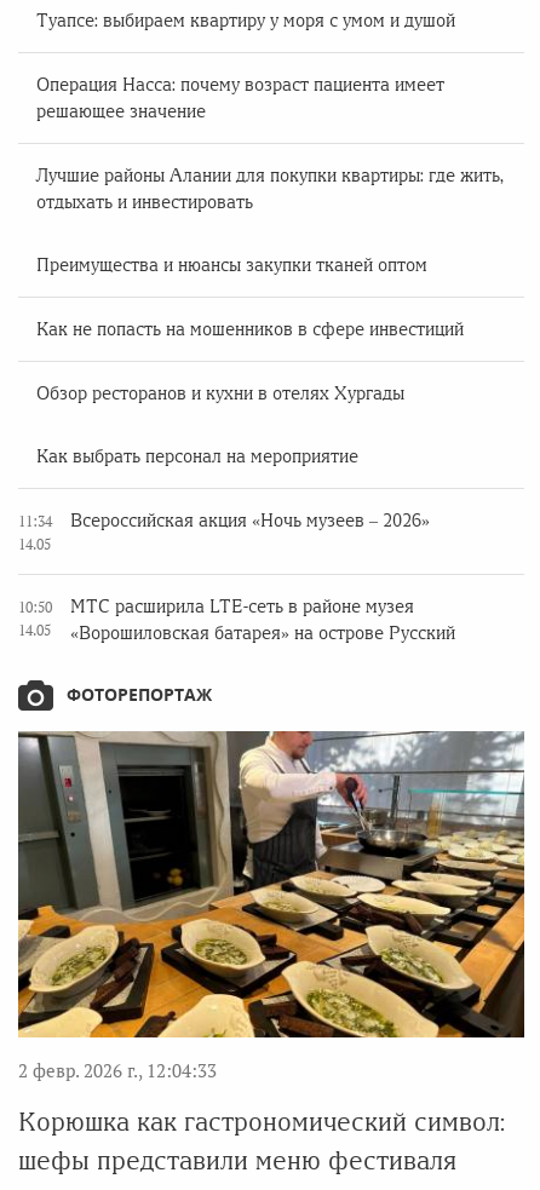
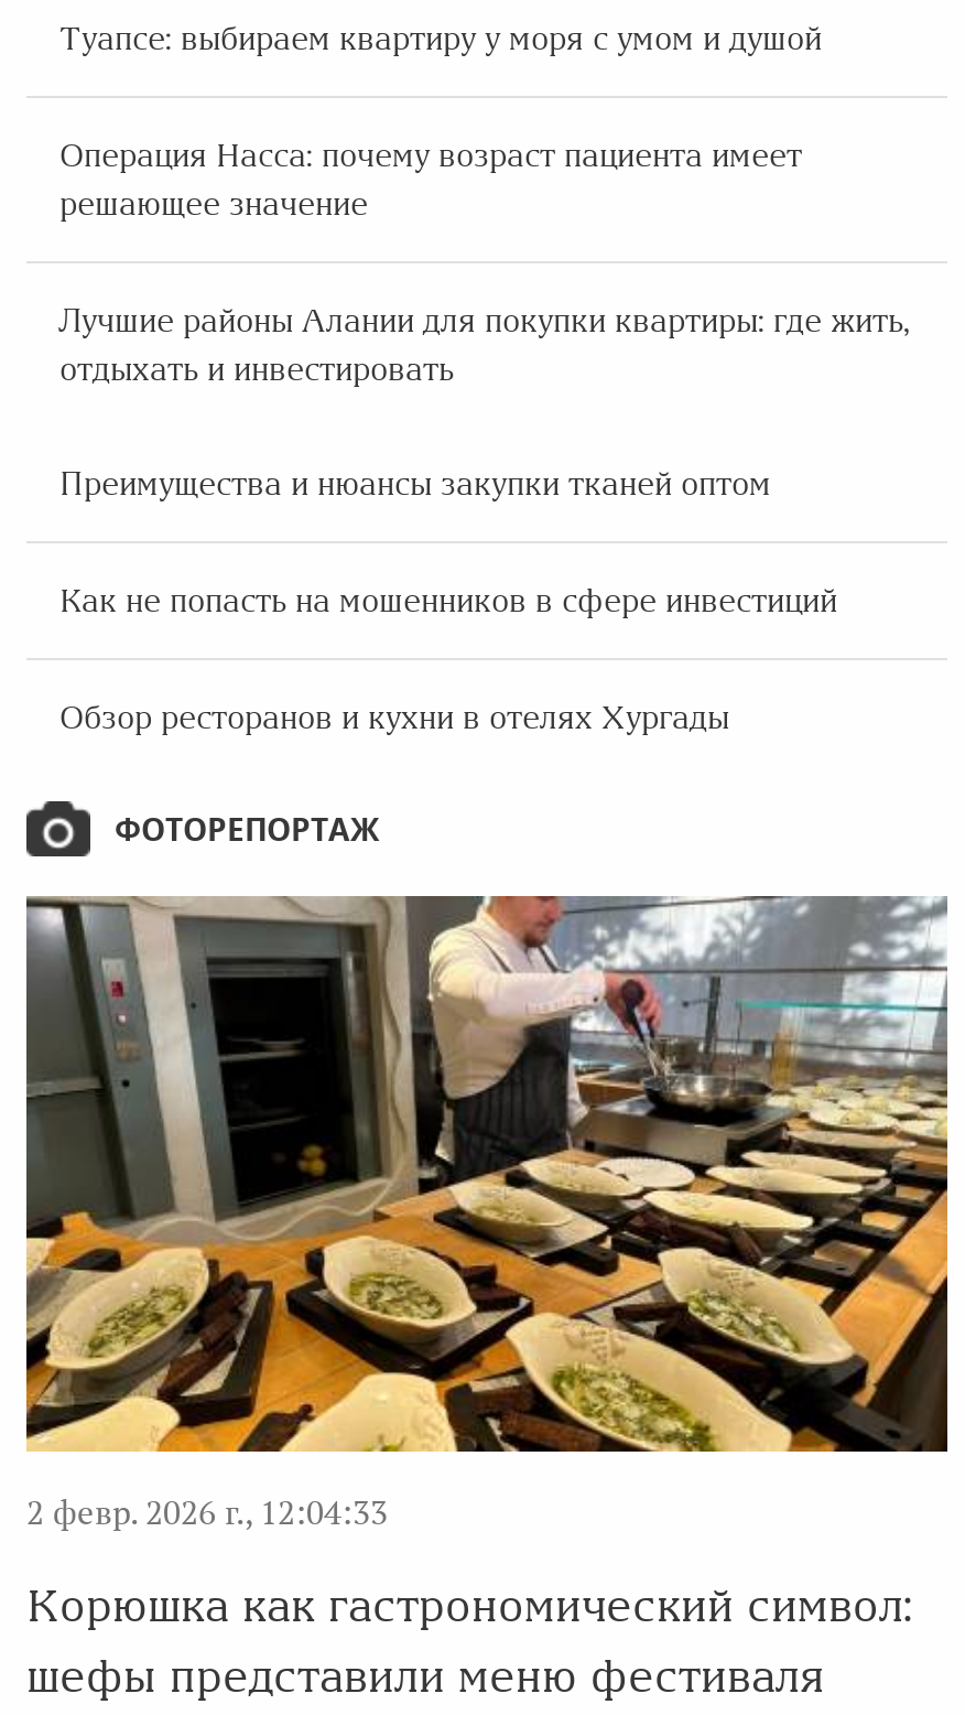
[18,447,358,553] Как выбрать персонал на мероприятие | 11:34 | 14.05 -> none
[70,511,430,530] Всероссийская акция «Ночь музеев – 2026» -> none
[18,598,52,639] 10:50 | 14.05 -> none
[70,597,455,643] МТС расширила LTE-сеть в районе музея | «Ворошиловская батарея» на острове Русский -> none

